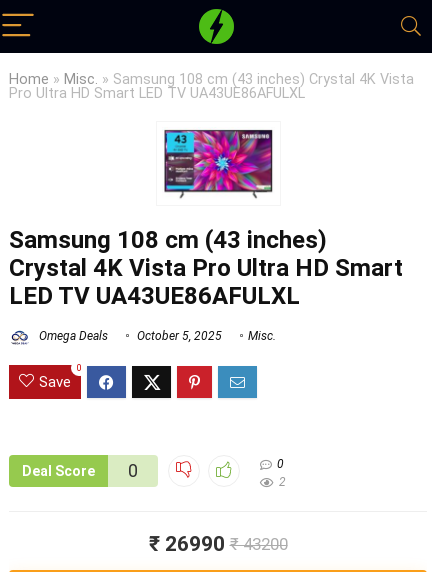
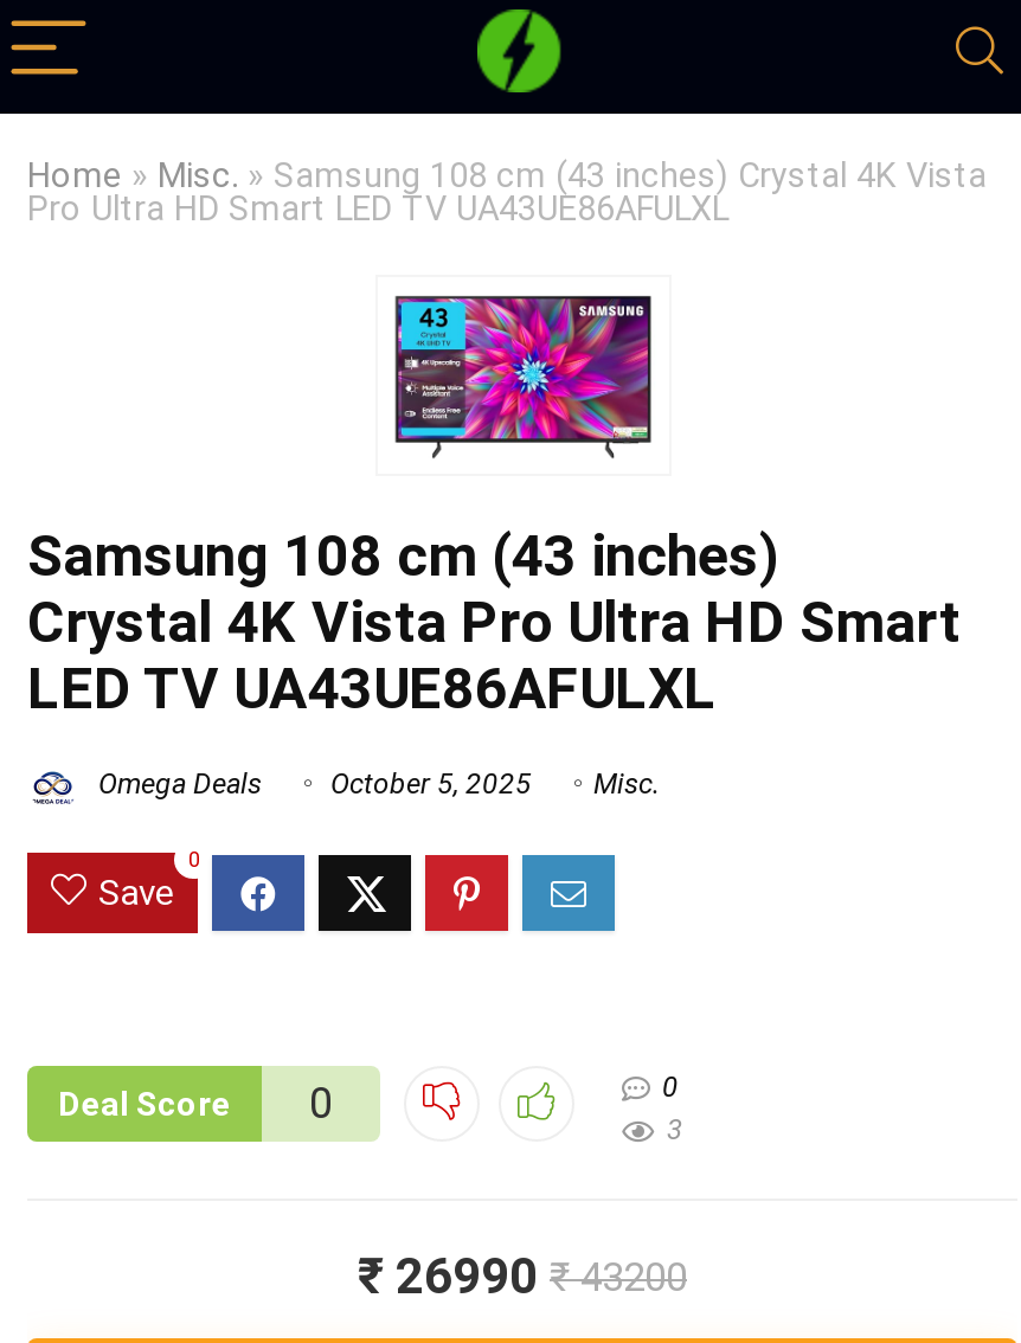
[279,475,286,489] 2 -> [667,1114,683,1148] 3

